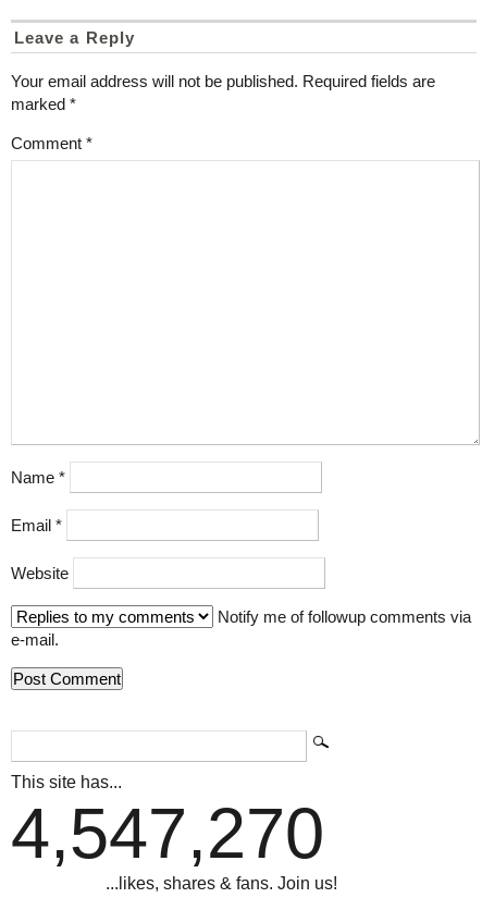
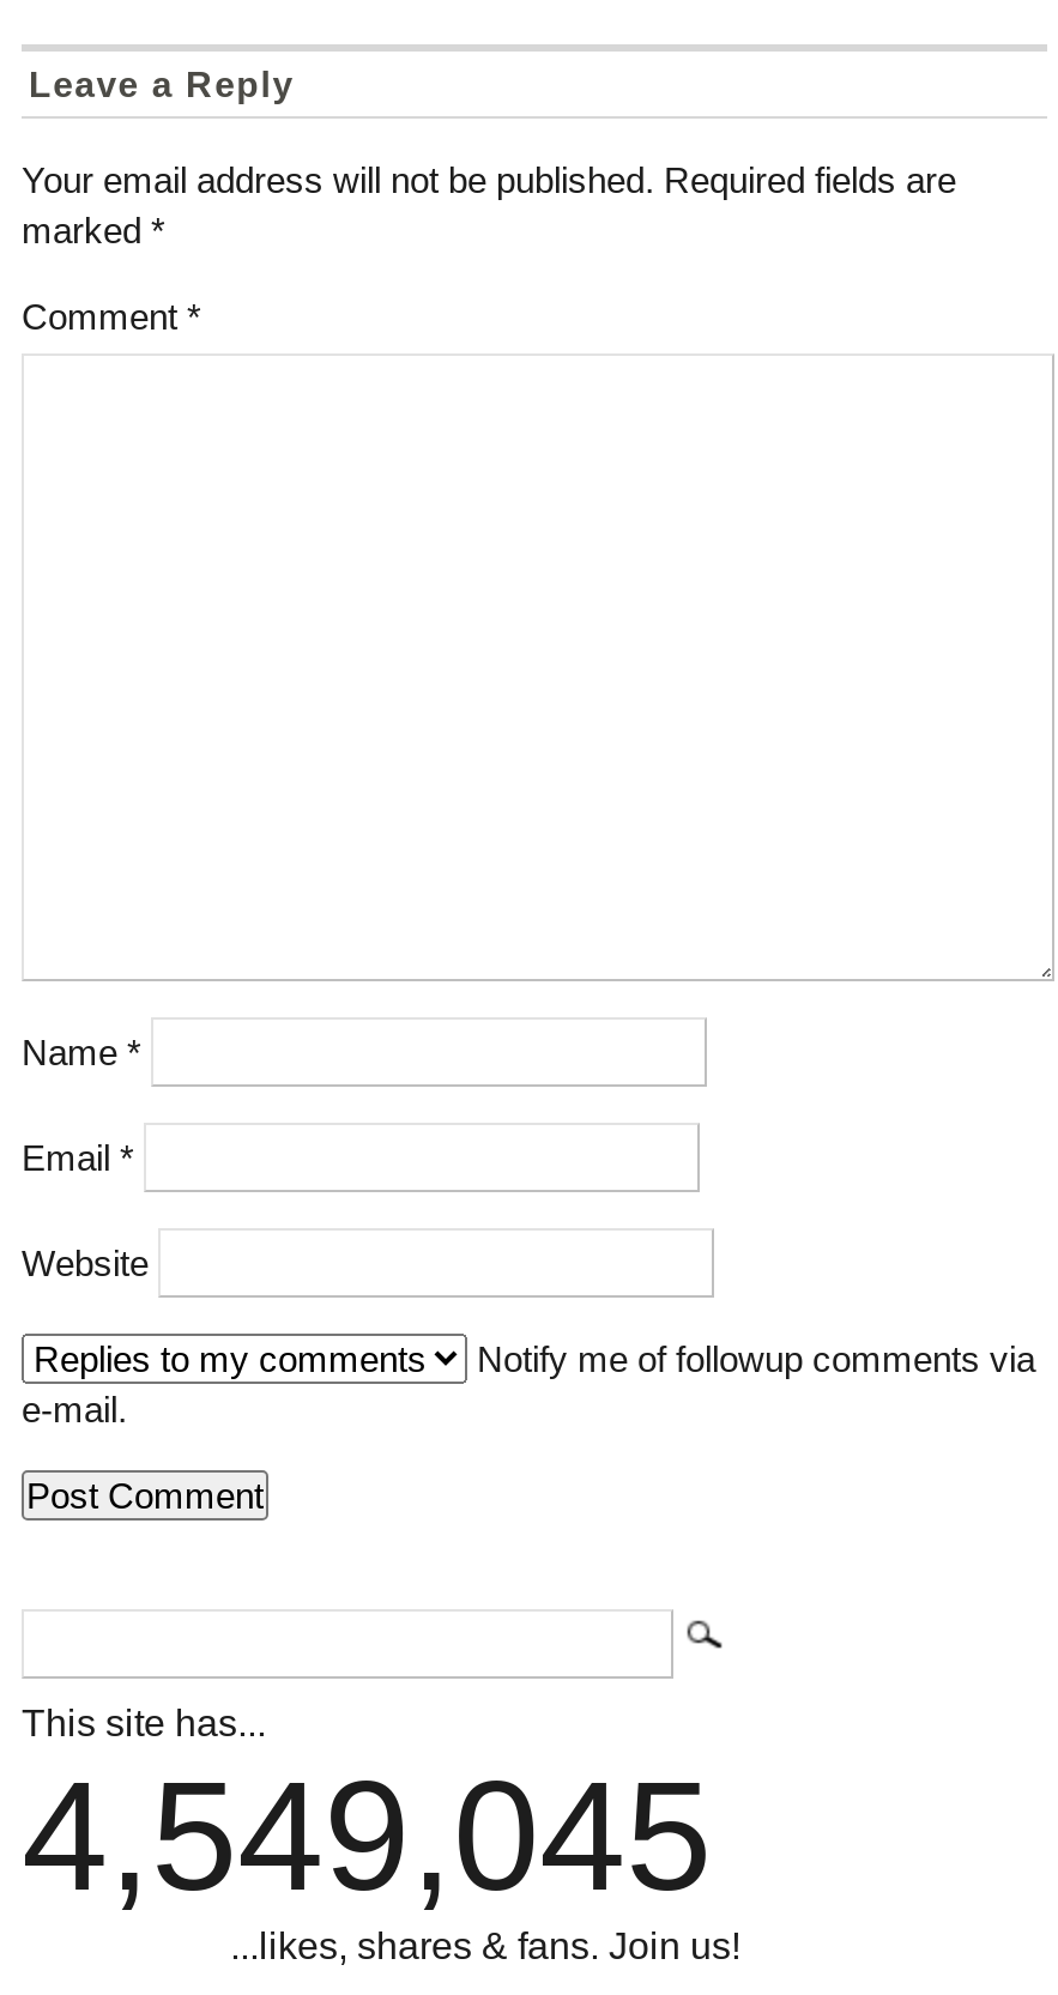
[11,794,344,873] 4,547,270 -> [22,1749,755,1924] 4,549,045

